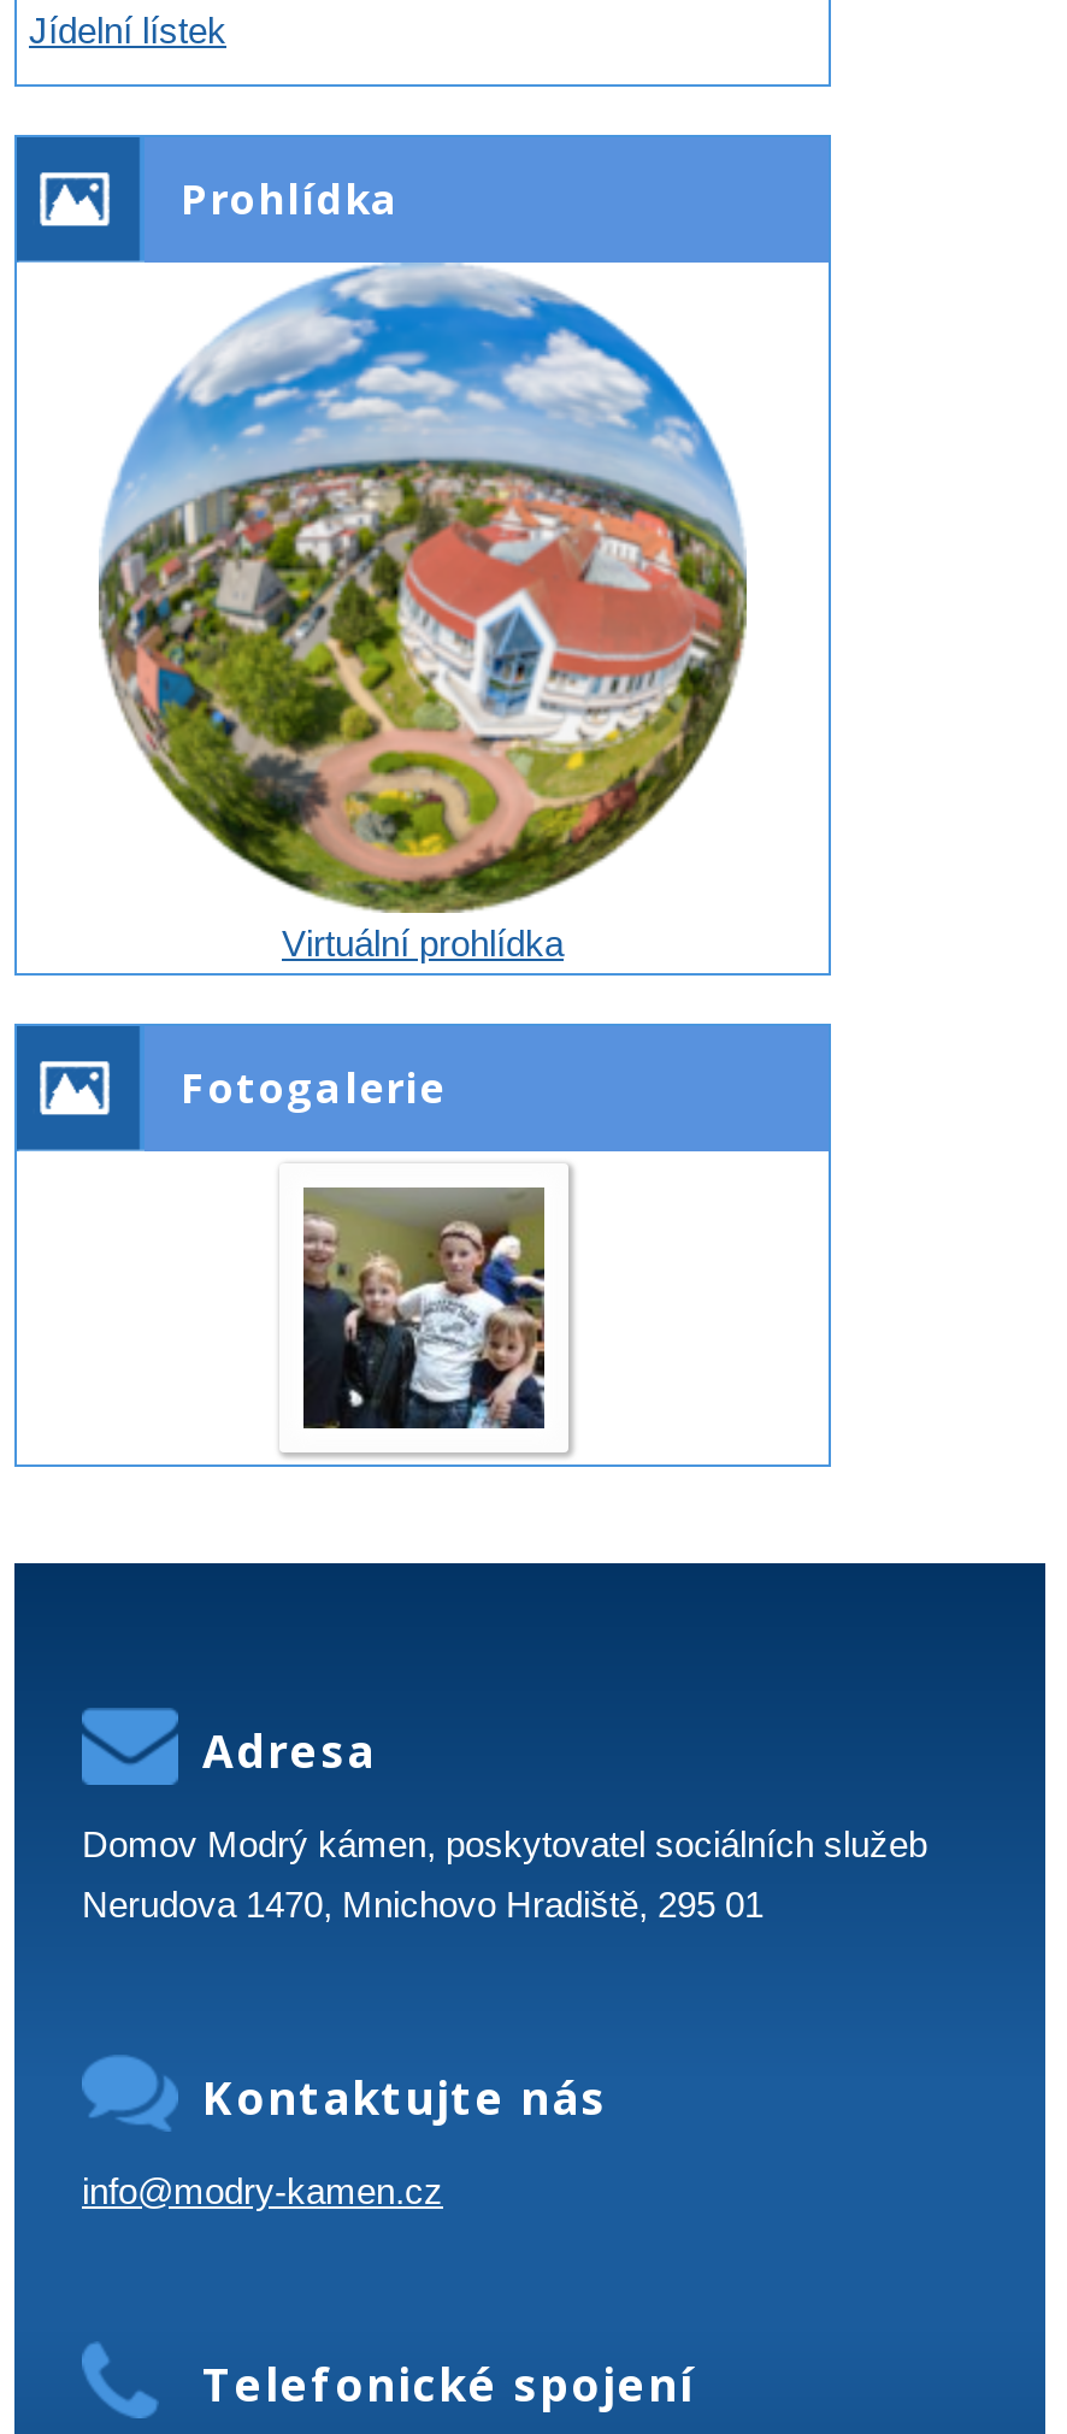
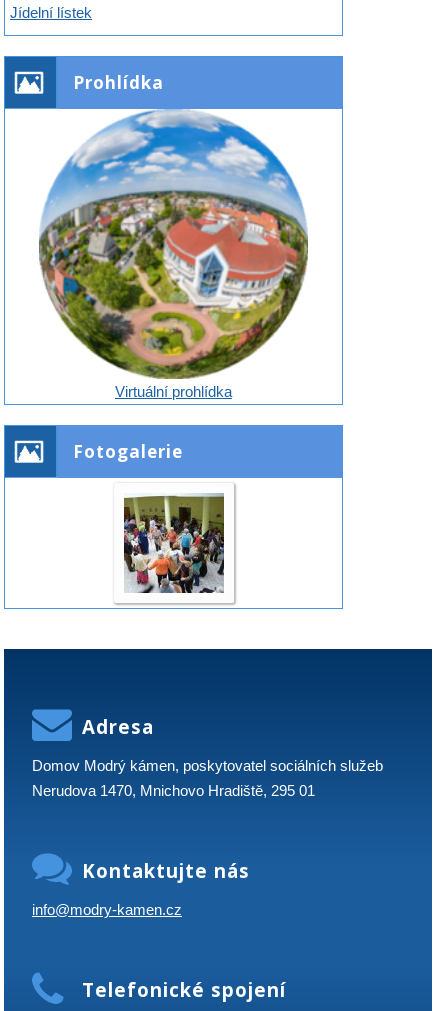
[301,1185,547,1431] [image] -> [123,493,224,594] [image]

